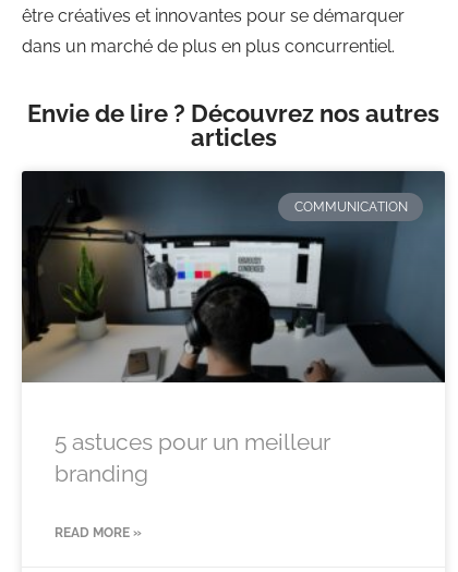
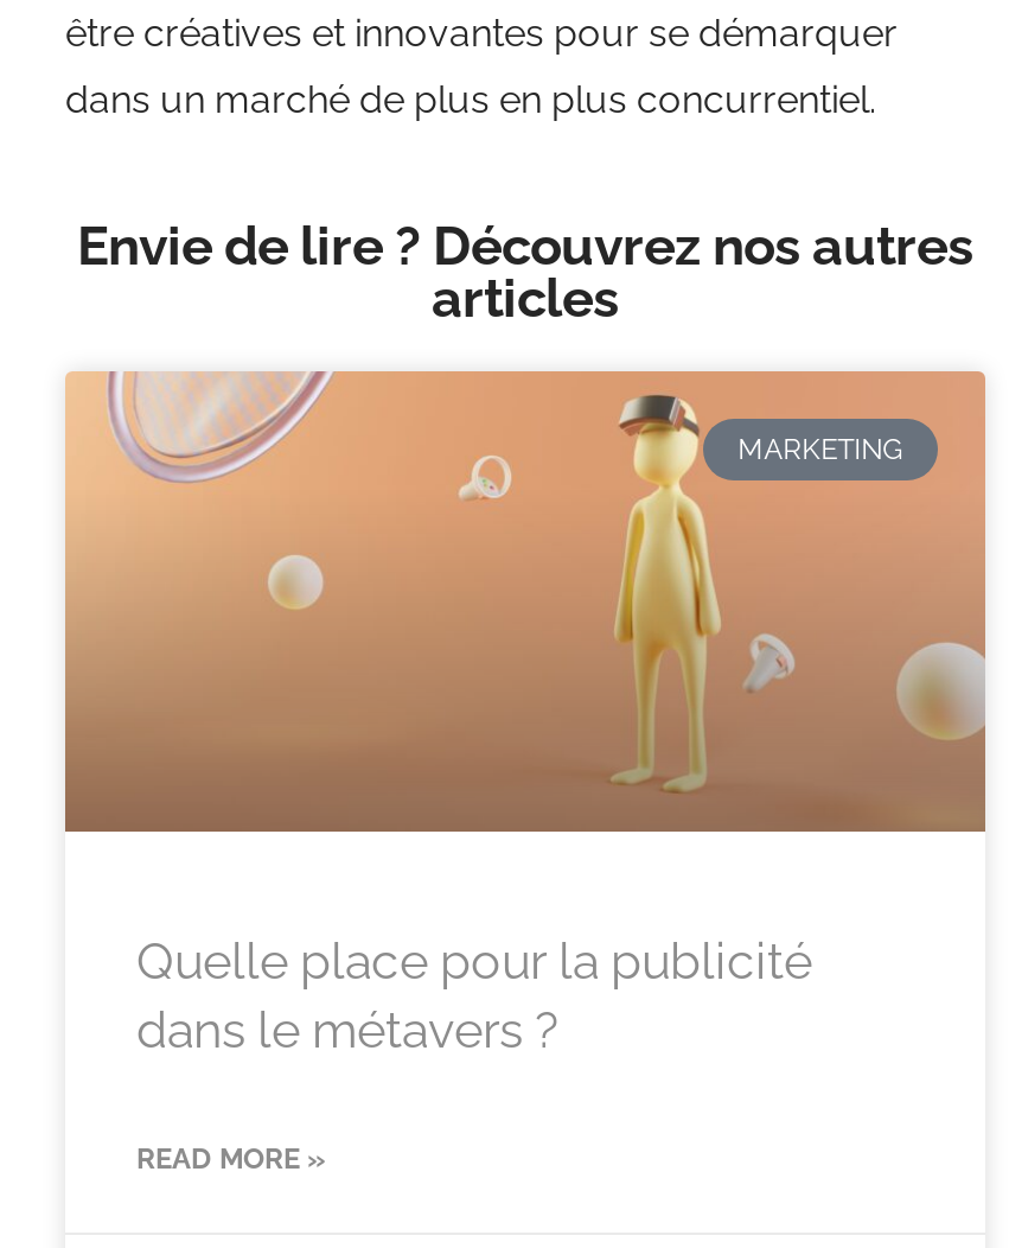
[21,170,446,384] [image] | COMMUNICATION -> [63,369,988,834] [image] | MARKETING
[55,428,330,487] 5 astuces pour un meilleur | branding -> [136,931,812,1059] Quelle place pour la publicité | dans le métavers ?

